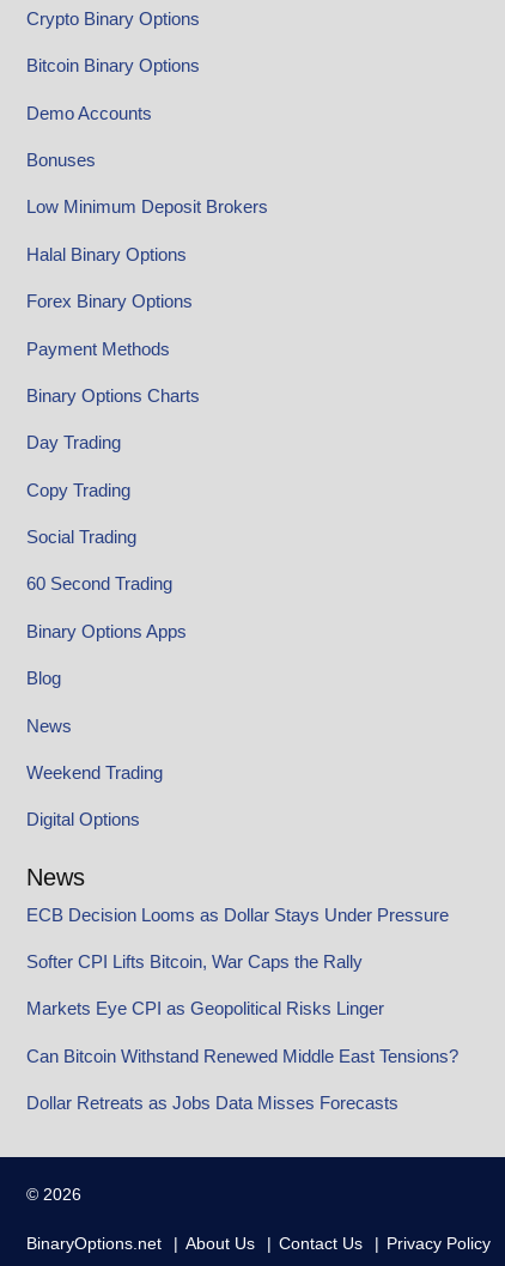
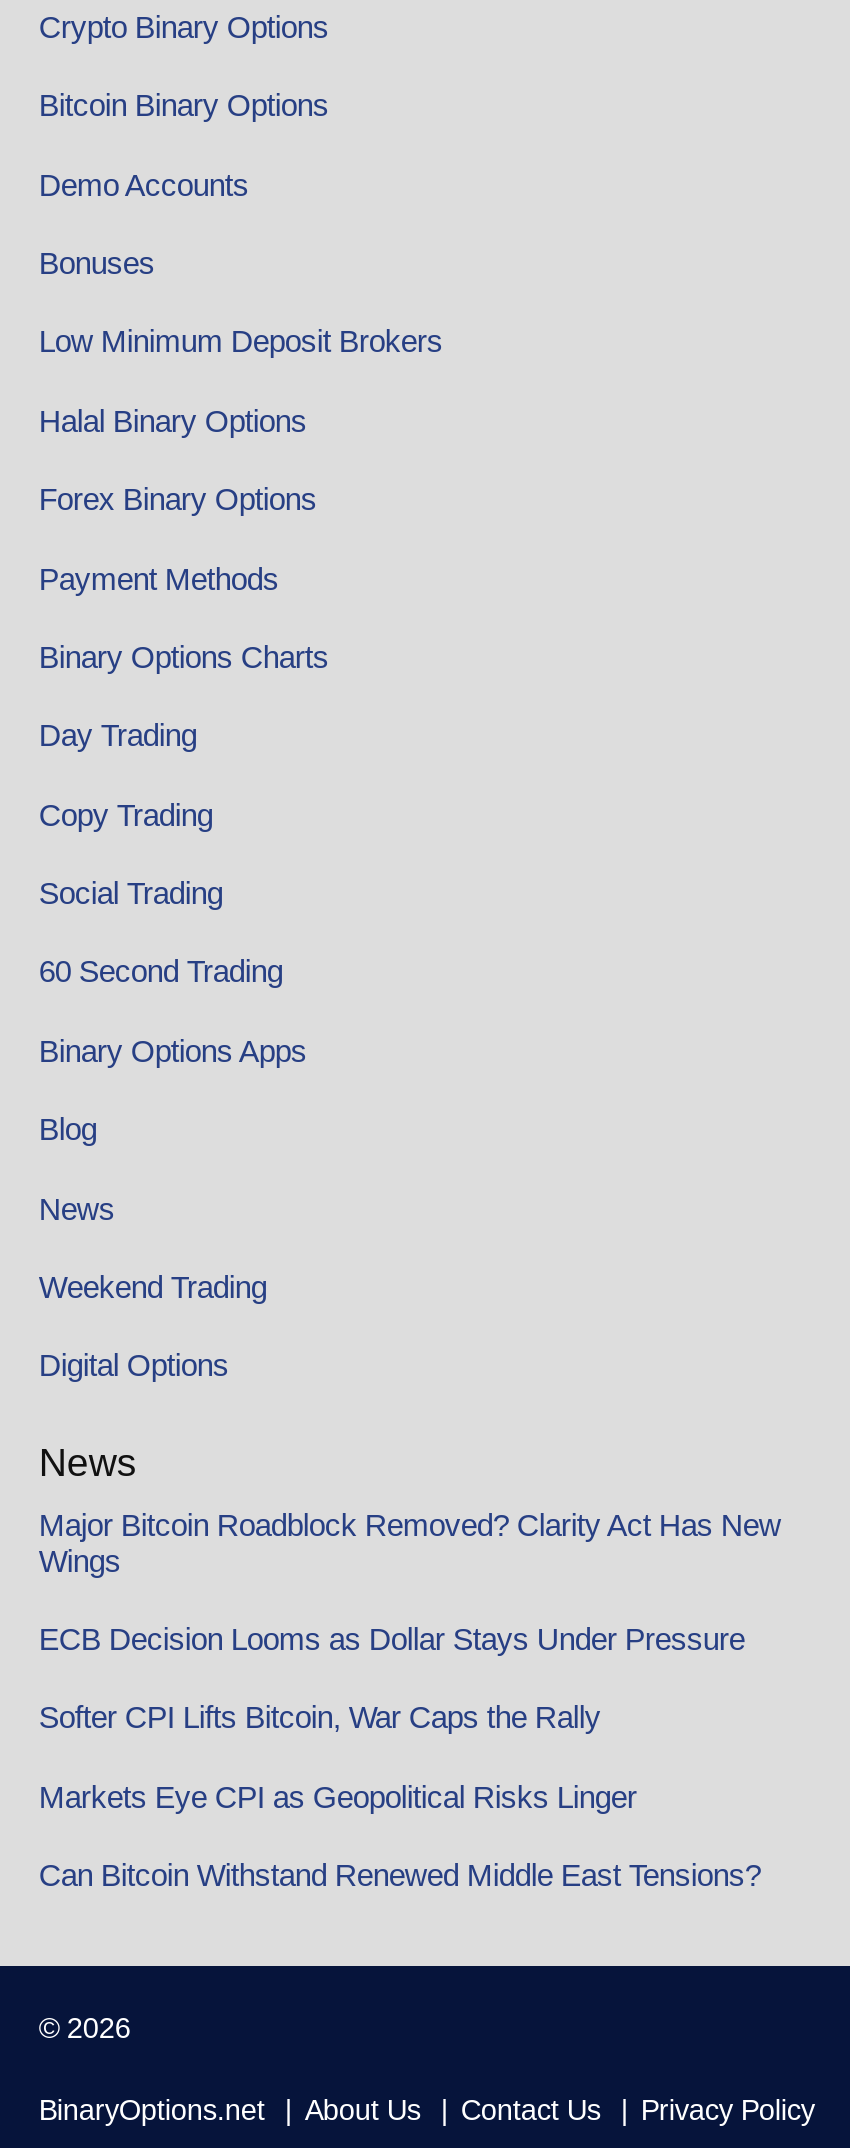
none -> [39,1507,781,1577] Major Bitcoin Roadblock Removed? Clarity Act Has New | Wings
moved [27,904,459,1066] -> [39,1622,761,1892]: ECB Decision Looms as Dollar Stays Under Pressure | Softer CPI Lifts Bitcoin, War Caps the Rally | Markets Eye CPI as Geopolitical Risks Linger | Can Bitcoin Withstand Renewed Middle East Tensions?
[27,1093,399,1113] Dollar Retreats as Jobs Data Misses Forecasts -> none

